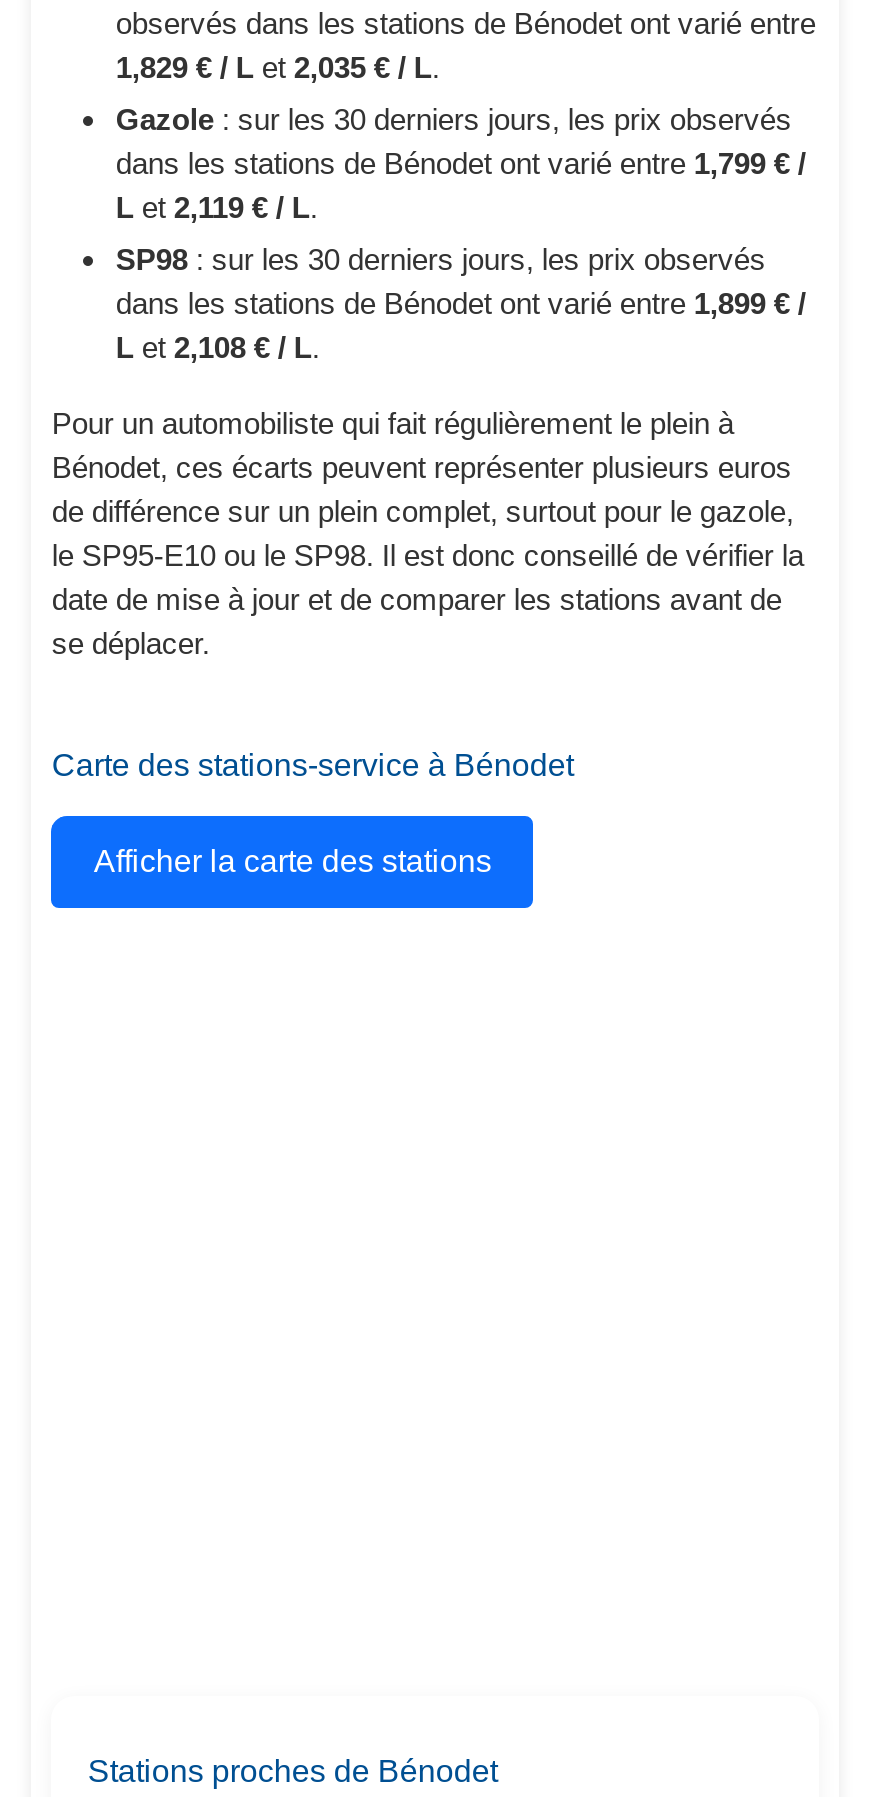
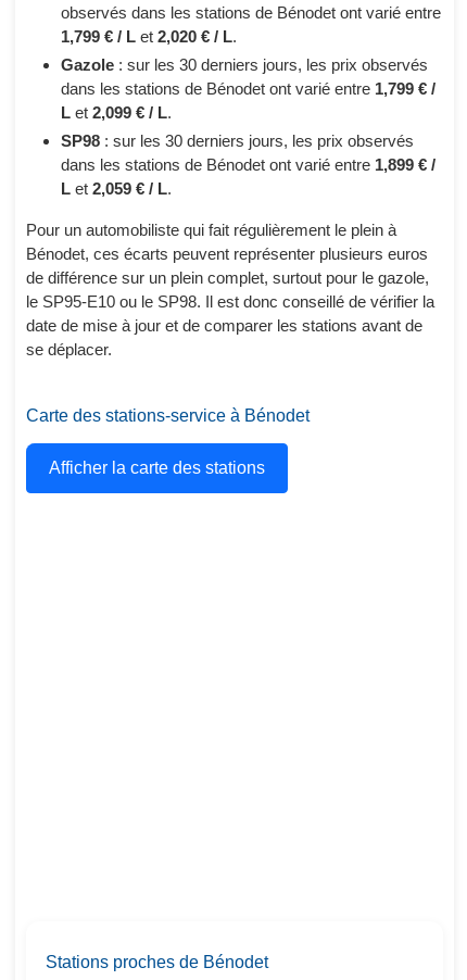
[116,50,440,84] 1,829 € / L et 2,035 € / L. -> [61,27,237,46] 1,799 € / L et 2,020 € / L.
[116,190,318,224] L et 2,119 € / L. -> [61,103,172,122] L et 2,099 € / L.
[116,330,320,364] L et 2,108 € / L. -> [61,179,172,198] L et 2,059 € / L.

